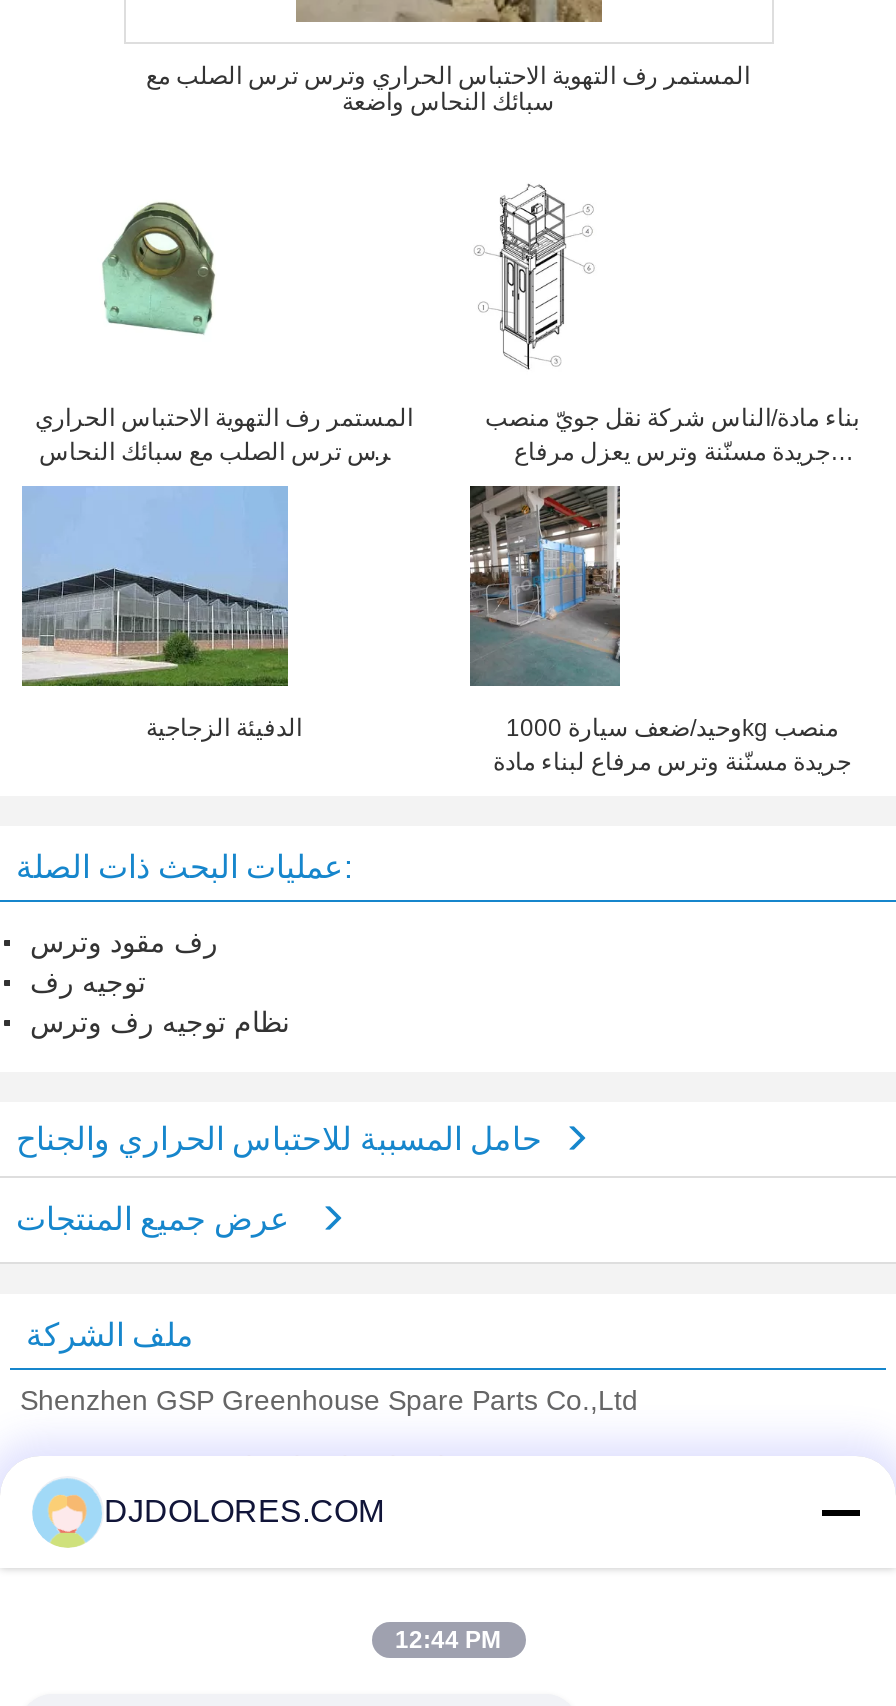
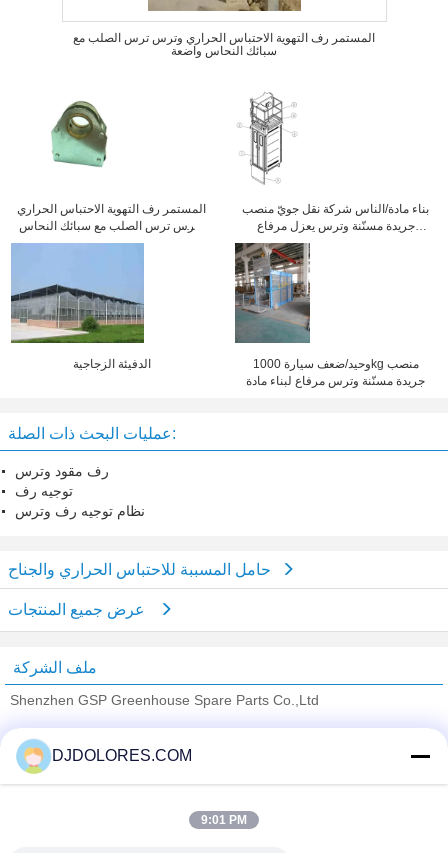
[395,1626,501,1654] 12:44 PM -> [201,813,247,827] 9:01 PM

